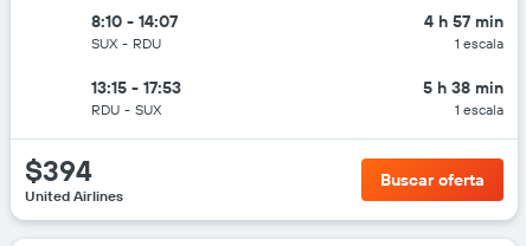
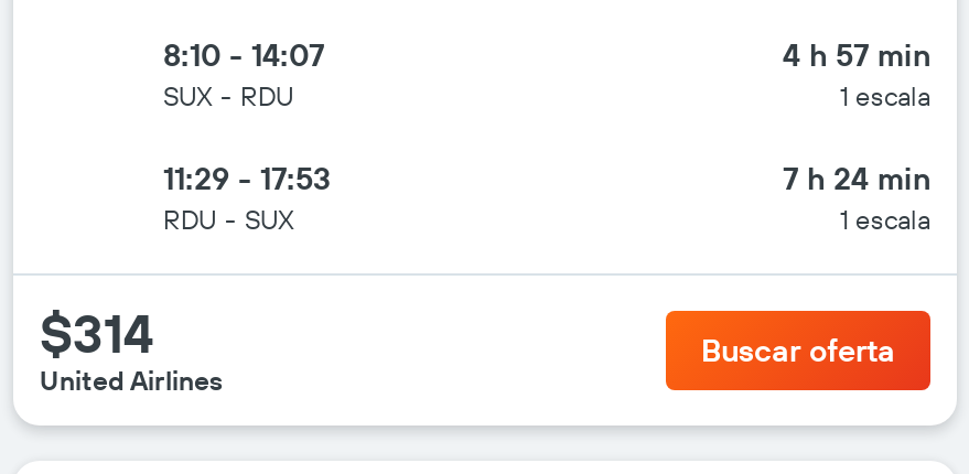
[91,77,181,98] 13:15 - 17:53 -> [163,159,331,198] 11:29 - 17:53
[423,77,503,98] 5 h 38 min -> [783,159,930,198] 7 h 24 min
[25,153,92,188] $394 -> [40,300,154,366] $314

